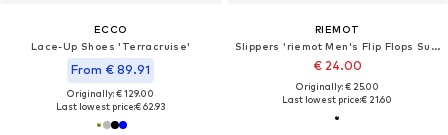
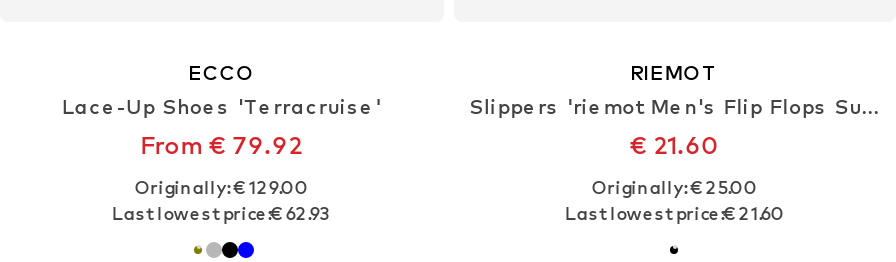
[71,62,150,77] From € 89.91 -> [140,131,302,161] From € 79.92
[313,58,362,73] € 24.00 -> [630,131,720,161] € 21.60

